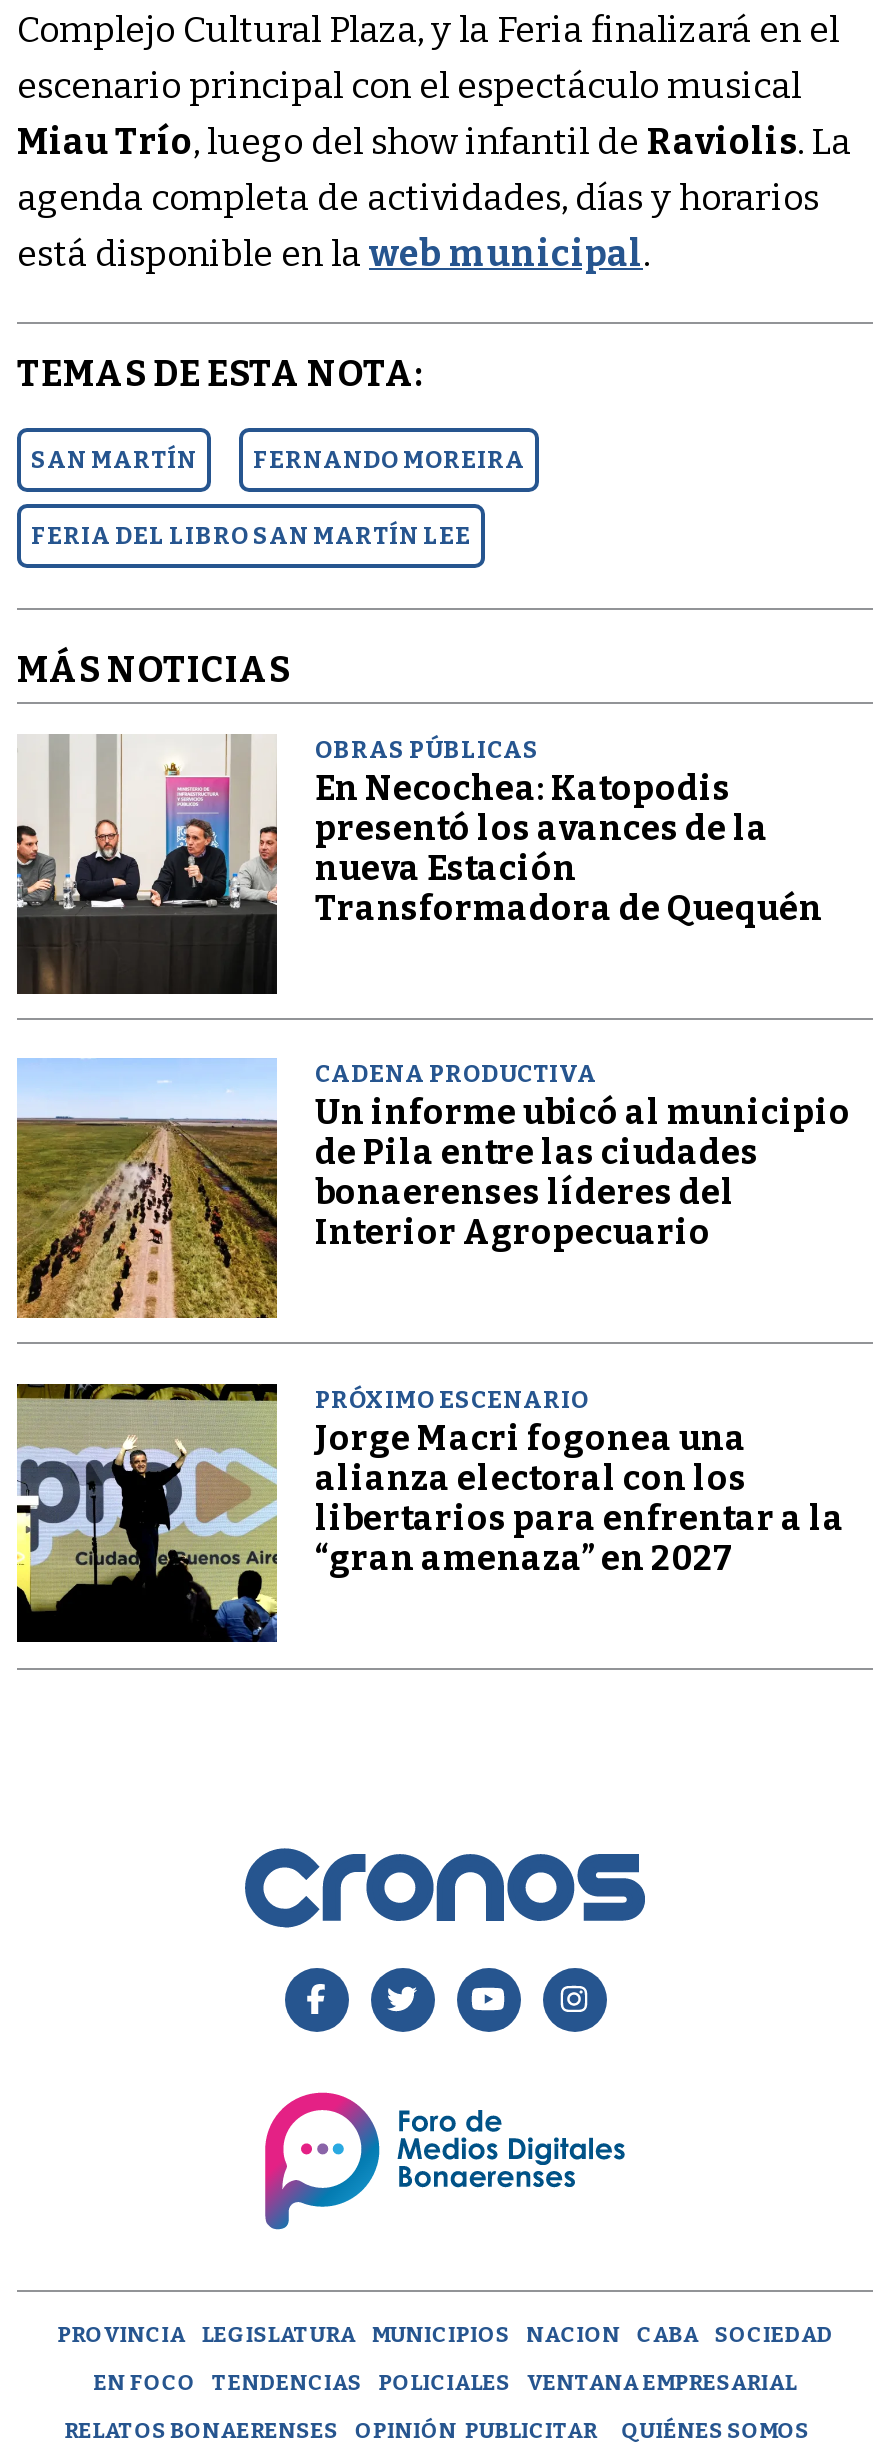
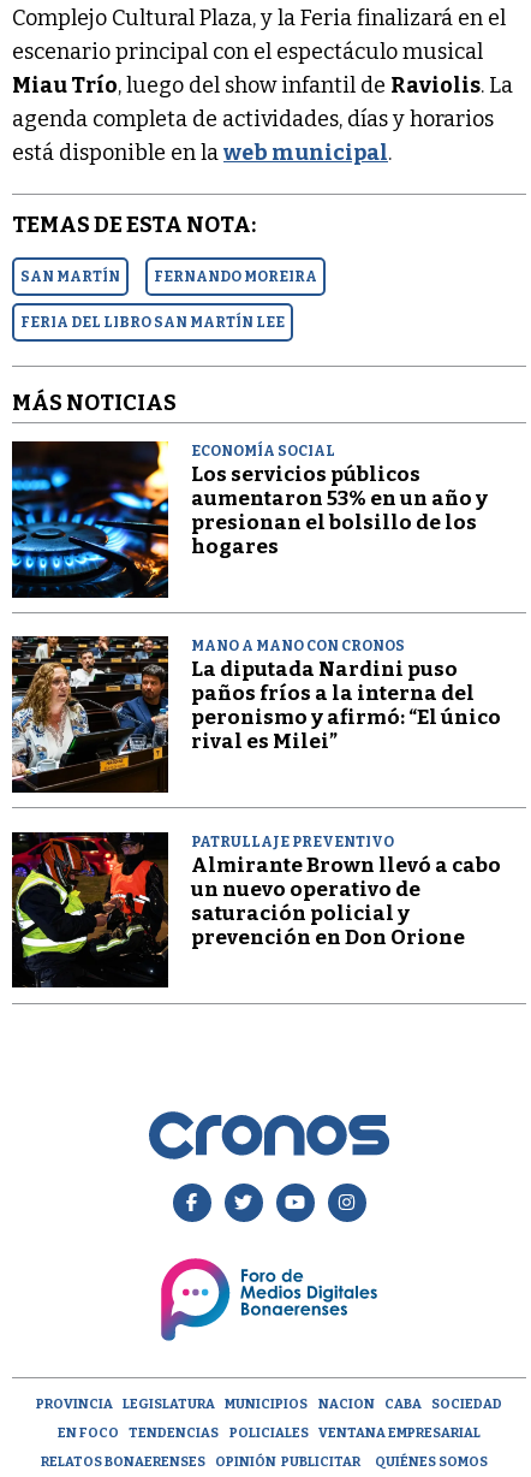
[15,734,823,996] [image] | OBRAS PÚBLICAS | En Necochea: Katopodis | presentó los avances de la | nueva Estación | Transformadora de Quequén -> [11,440,488,599] [image] | ECONOMÍA SOCIAL | Los servicios públicos | aumentaron 53% en un año y | presionan el bolsillo de los | hogares
[15,1058,851,1320] [image] | CADENA PRODUCTIVA | Un informe ubicó al municipio | de Pila entre las ciudades | bonaerenses líderes del | Interior Agropecuario -> [11,635,501,794] [image] | MANO A MANO CON CRONOS | La diputada Nardini puso | paños fríos a la interna del | peronismo y afirmó: “El único | rival es Milei”
[15,1382,845,1642] [image] | PRÓXIMO ESCENARIO | Jorge Macri fogonea una | alianza electoral con los | libertarios para enfrentar a la | “gran amenaza” en 2027 -> [11,831,501,987] [image] | PATRULLAJE PREVENTIVO | Almirante Brown llevó a cabo | un nuevo operativo de | saturación policial y | prevención en Don Orione

